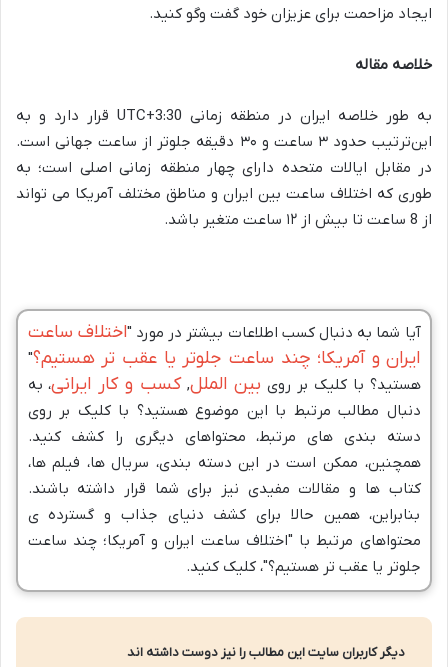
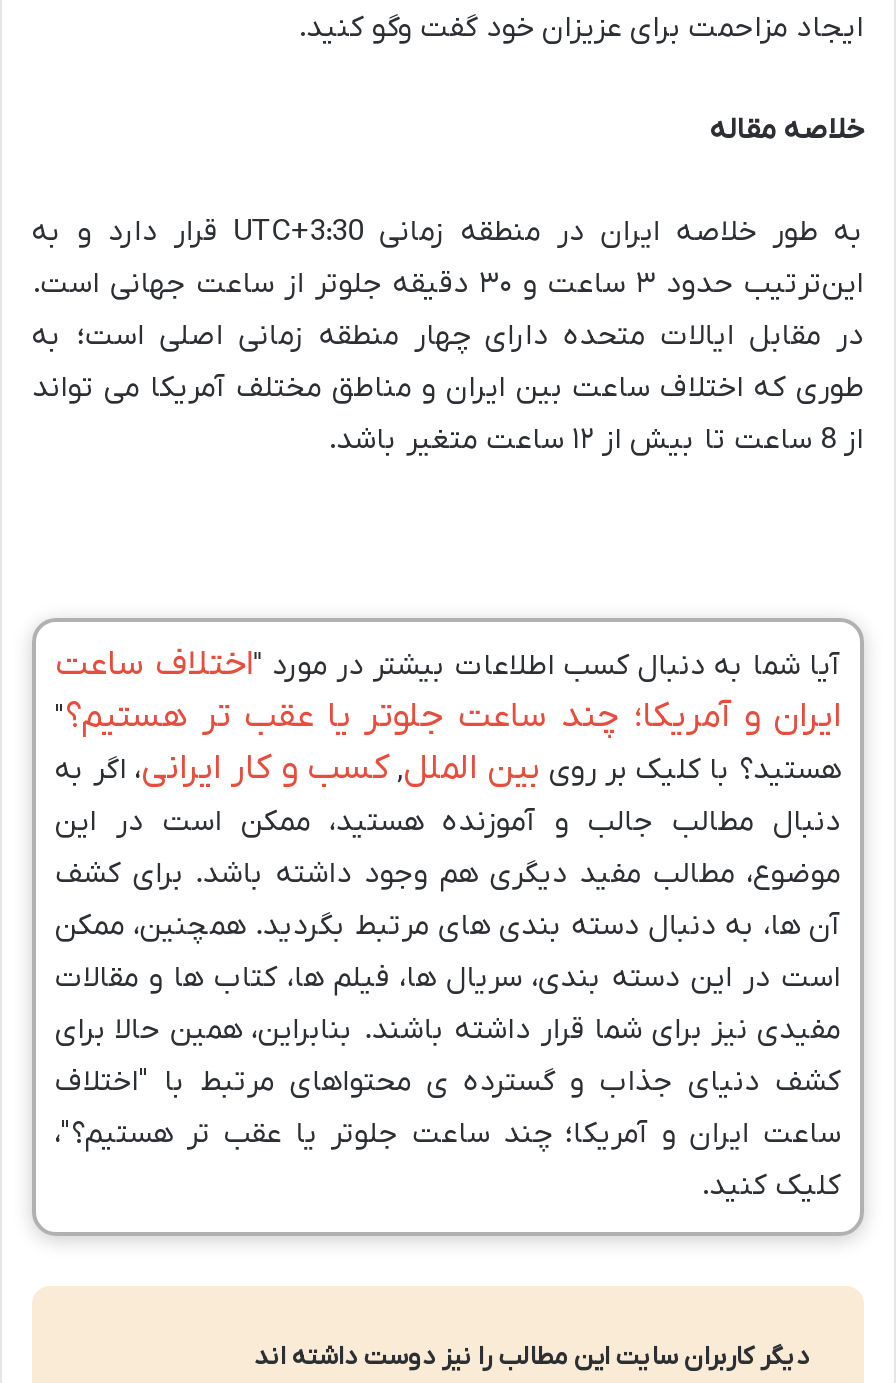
[27,373,420,577] هستید؟ با کلیک بر روی بین الملل, کسب و کار ایرانی ، به | دنبال مطالب مرتبط با این موضوع هستید؟ با کلیک بر روی | دسته بندی های مرتبط، محتواهای دیگری را کشف کنید. | همچنین، ممکن است در این دسته بندی، سریال ها، فیلم ها، | کتاب ها و مقالات مفیدی نیز برای شما قرار داشته باشند. | بنابراین، همین حالا برای کشف دنیای جذاب و گسترده ی | محتواهای مرتبط با "اختلاف ساعت ایران و آمریکا؛ چند ساعت | جلوتر یا عقب تر هستیم؟"، کلیک کنید. -> [55,747,841,1207] هستید؟ با کلیک بر روی بین الملل, کسب و کار ایرانی ، اگر به | دنبال مطالب جالب و آموزنده هستید، ممکن است در این | موضوع، مطالب مفید دیگری هم وجود داشته باشد. برای کشف | آن ها، به دنبال دسته بندی های مرتبط بگردید. همچنین، ممکن | است در این دسته بندی، سریال ها، فیلم ها، کتاب ها و مقالات | مفیدی نیز برای شما قرار داشته باشند. بنابراین، همین حالا برای | کشف دنیای جذاب و گسترده ی محتواهای مرتبط با "اختلاف | ساعت ایران و آمریکا؛ چند ساعت جلوتر یا عقب تر هستیم؟"، | کلیک کنید.

